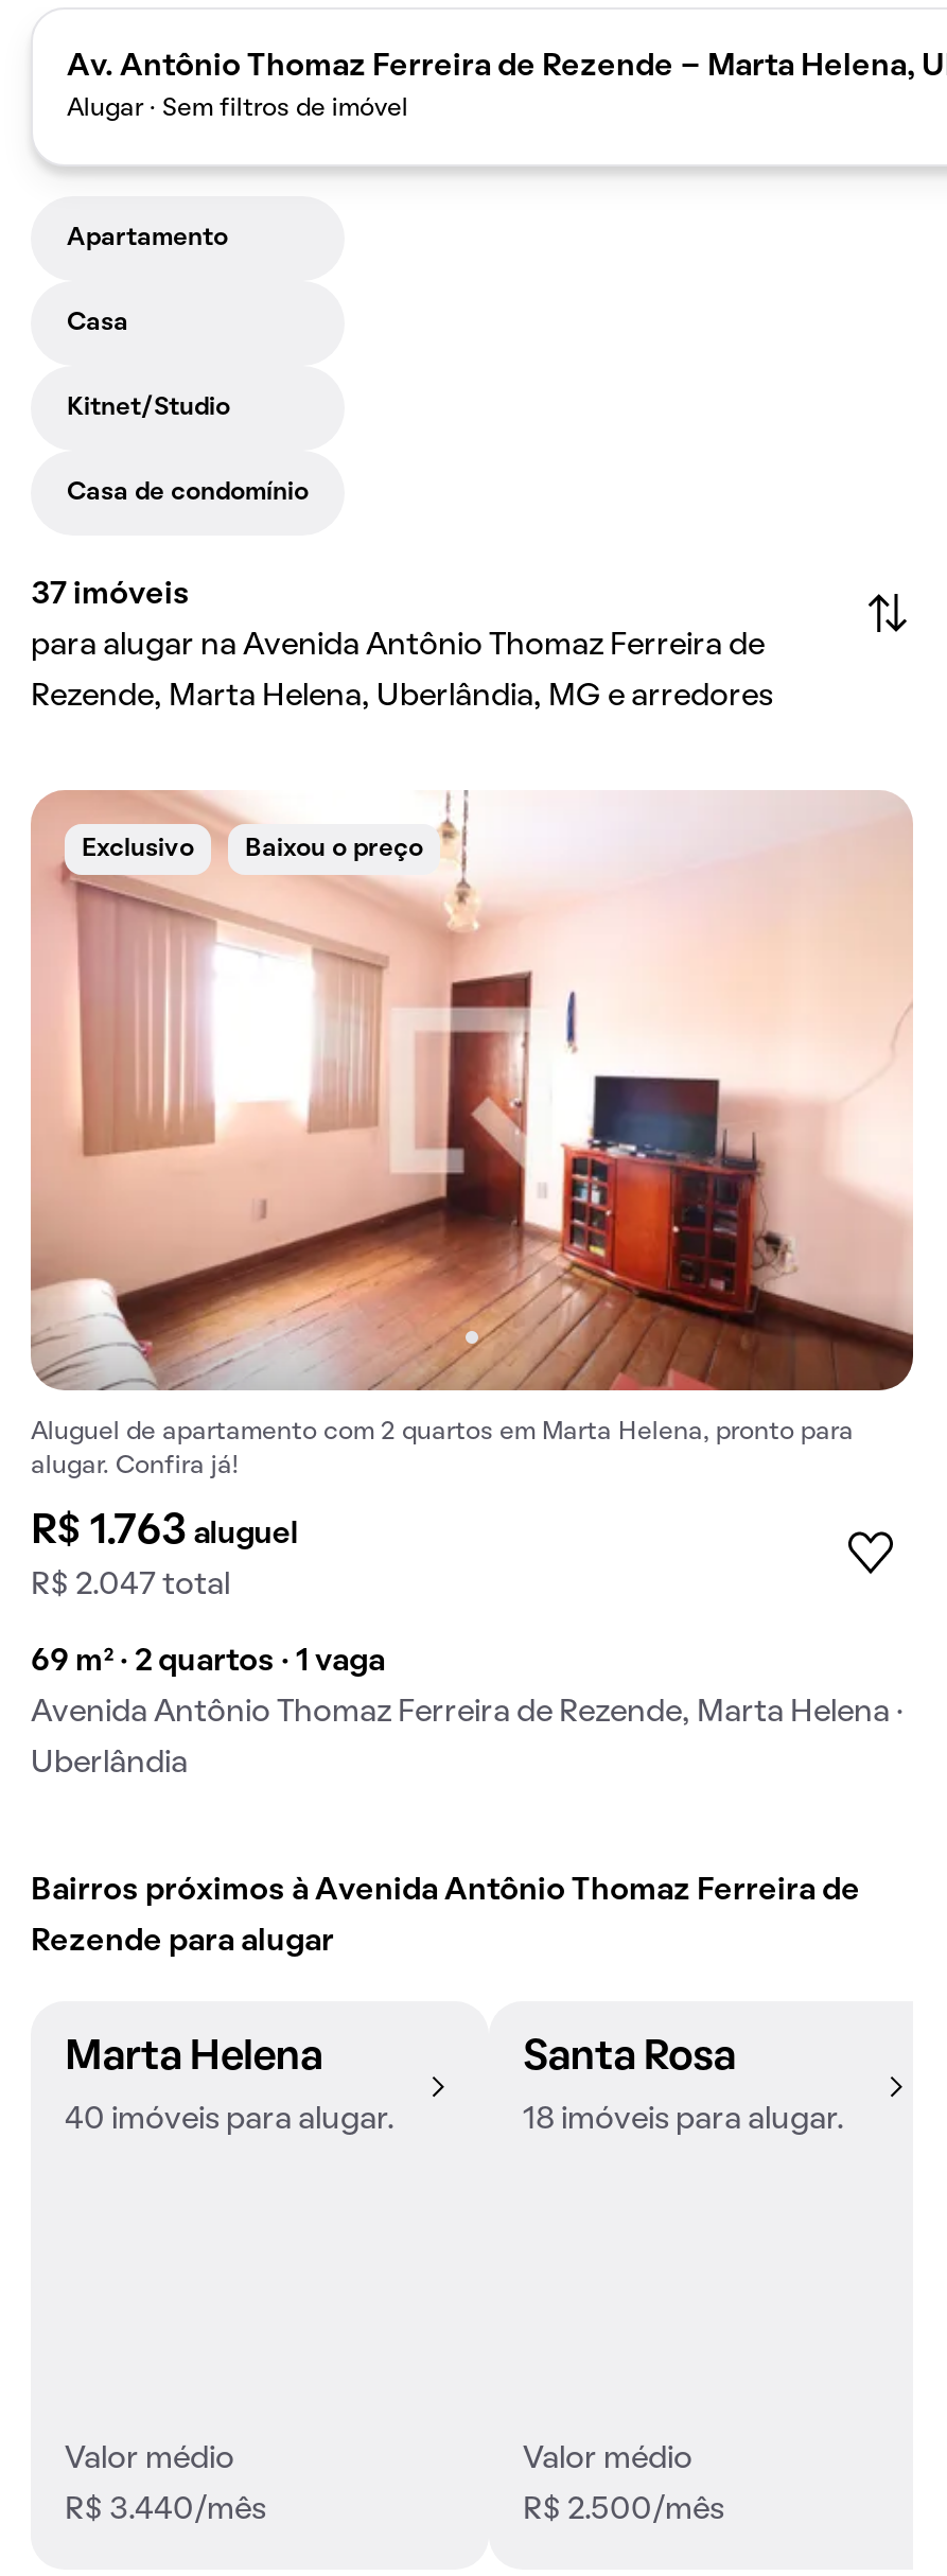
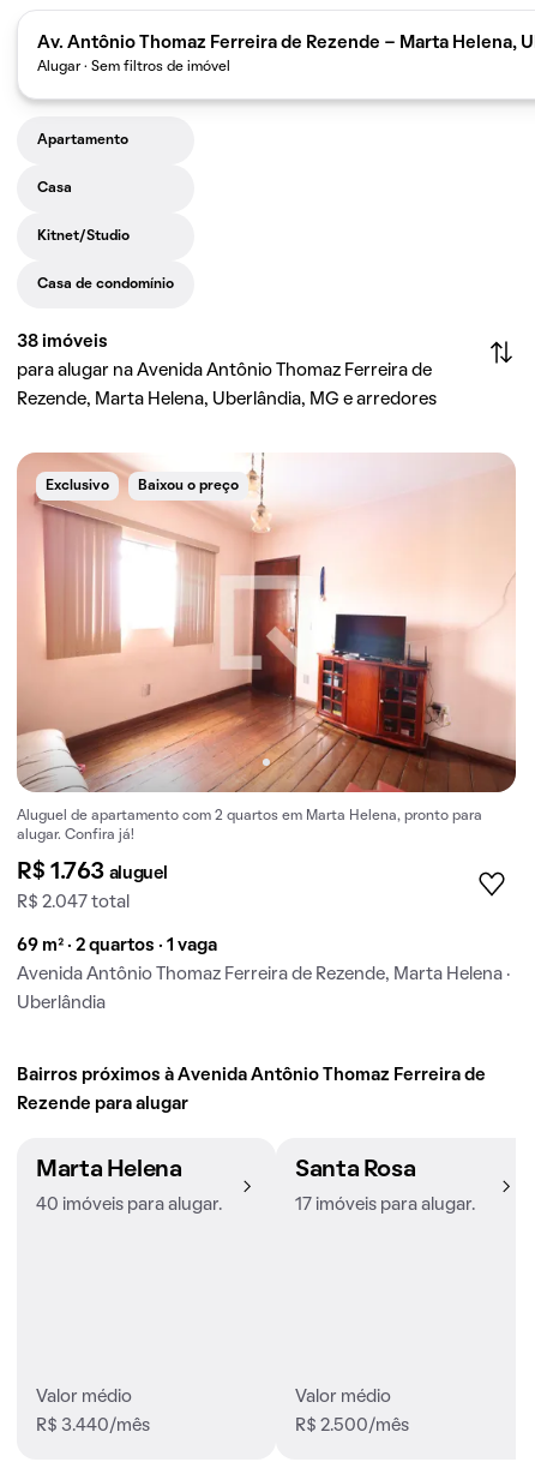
[31,580,190,610] 37 imóveis -> [17,334,108,350] 38 imóveis
[523,2106,843,2135] 18 imóveis para alugar. -> [295,1197,475,1214] 17 imóveis para alugar.

